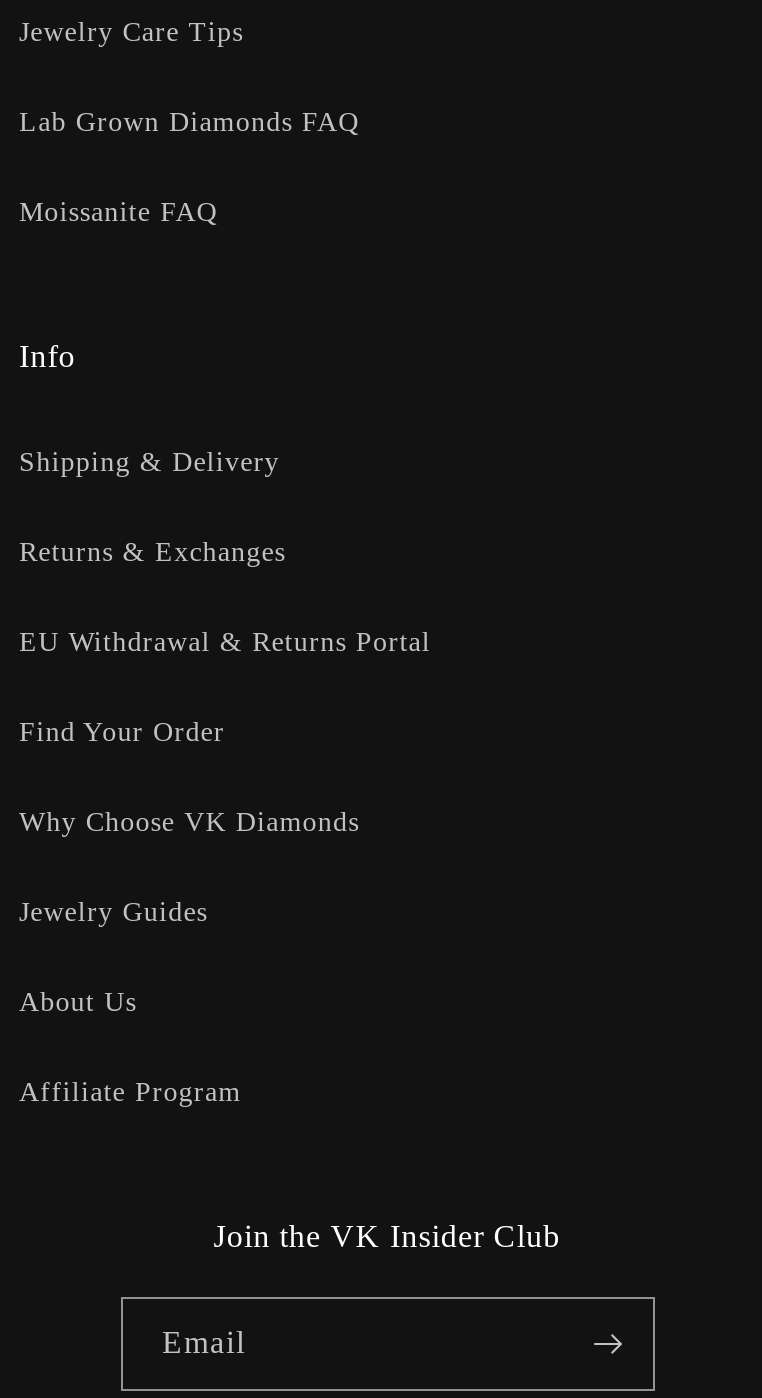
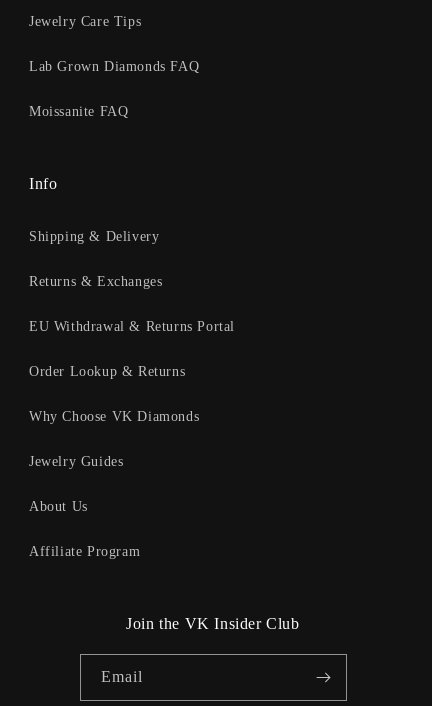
[19,717,225,747] Find Your Order -> [29,364,185,379] Order Lookup & Returns

